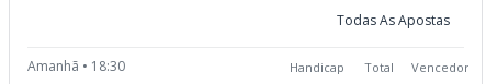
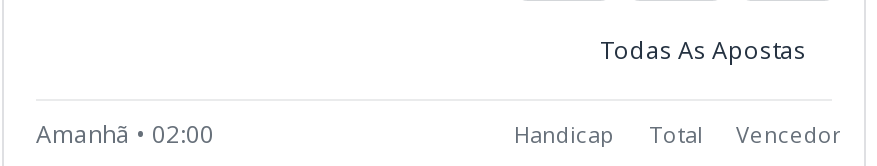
[27,57,125,75] Amanhã • 18:30 -> [36,116,214,150] Amanhã • 02:00

